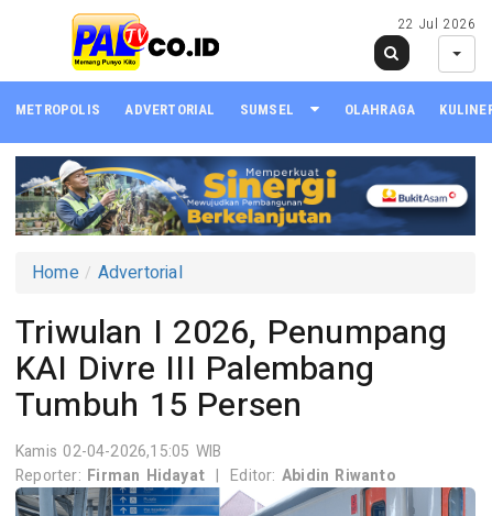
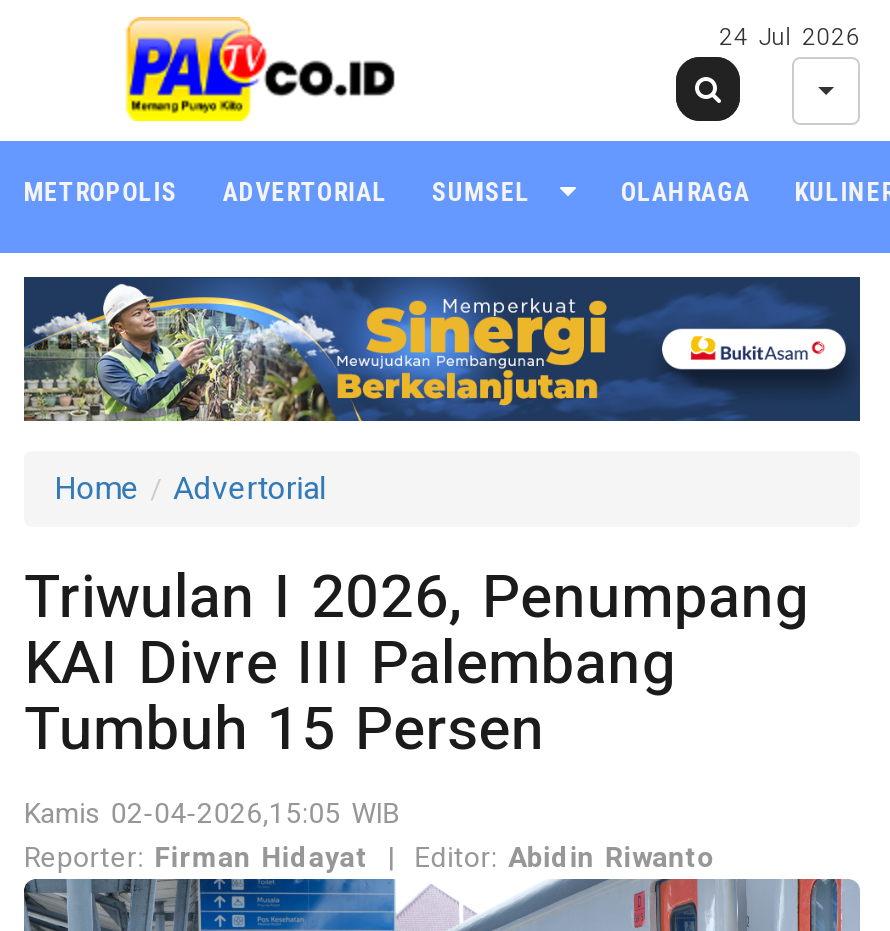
[398,15,475,34] 22 Jul 2026 -> [719,21,860,55] 24 Jul 2026

